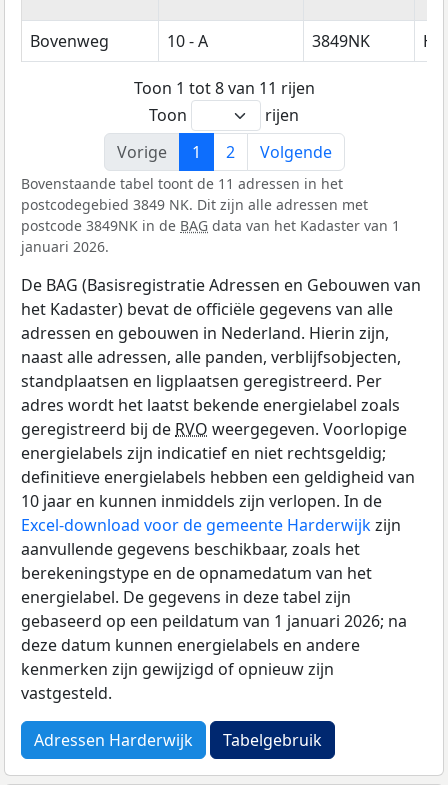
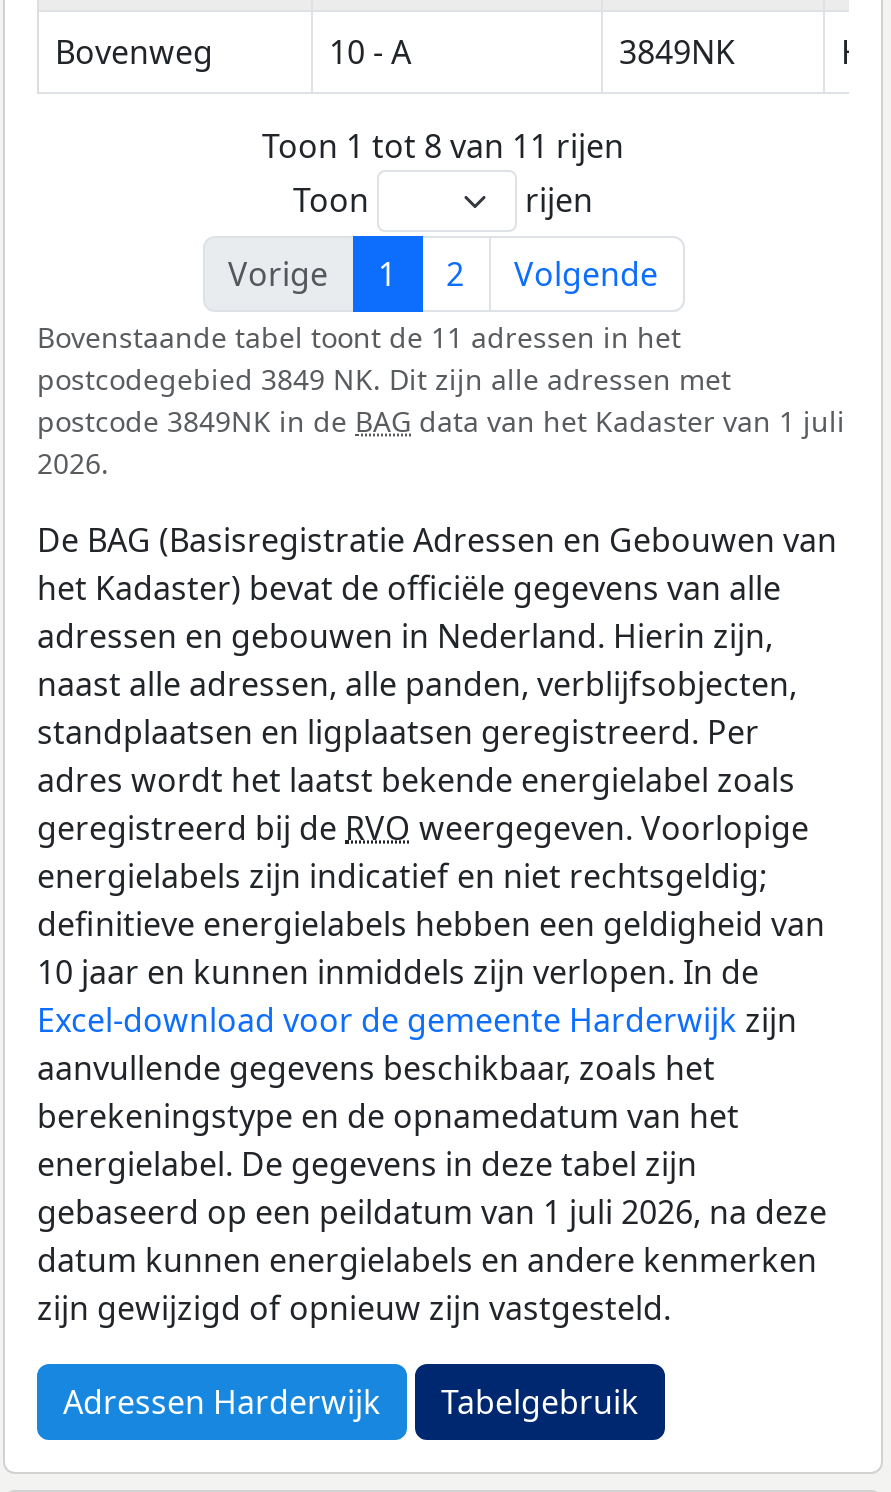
[21,216,400,256] postcode 3849NK in de BAG data van het Kadaster van 1 | januari 2026. -> [37,402,845,482] postcode 3849NK in de BAG data van het Kadaster van 1 juli | 2026.
[21,610,407,704] gebaseerd op een peildatum van 1 januari 2026; na | deze datum kunnen energielabels en andere | kenmerken zijn gewijzigd of opnieuw zijn | vastgesteld. -> [37,1190,827,1330] gebaseerd op een peildatum van 1 juli 2026, na deze | datum kunnen energielabels en andere kenmerken | zijn gewijzigd of opnieuw zijn vastgesteld.

